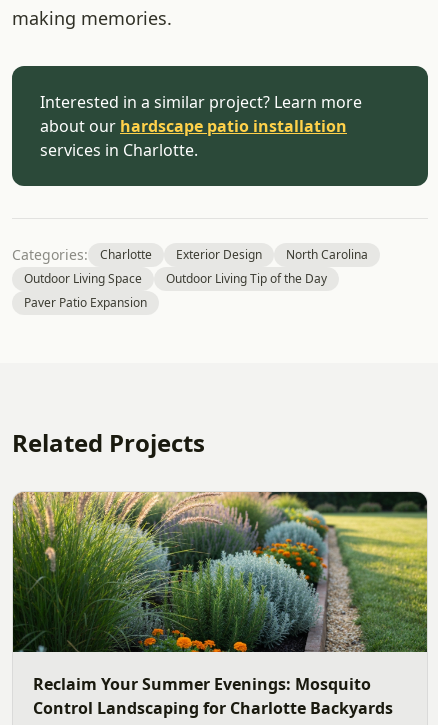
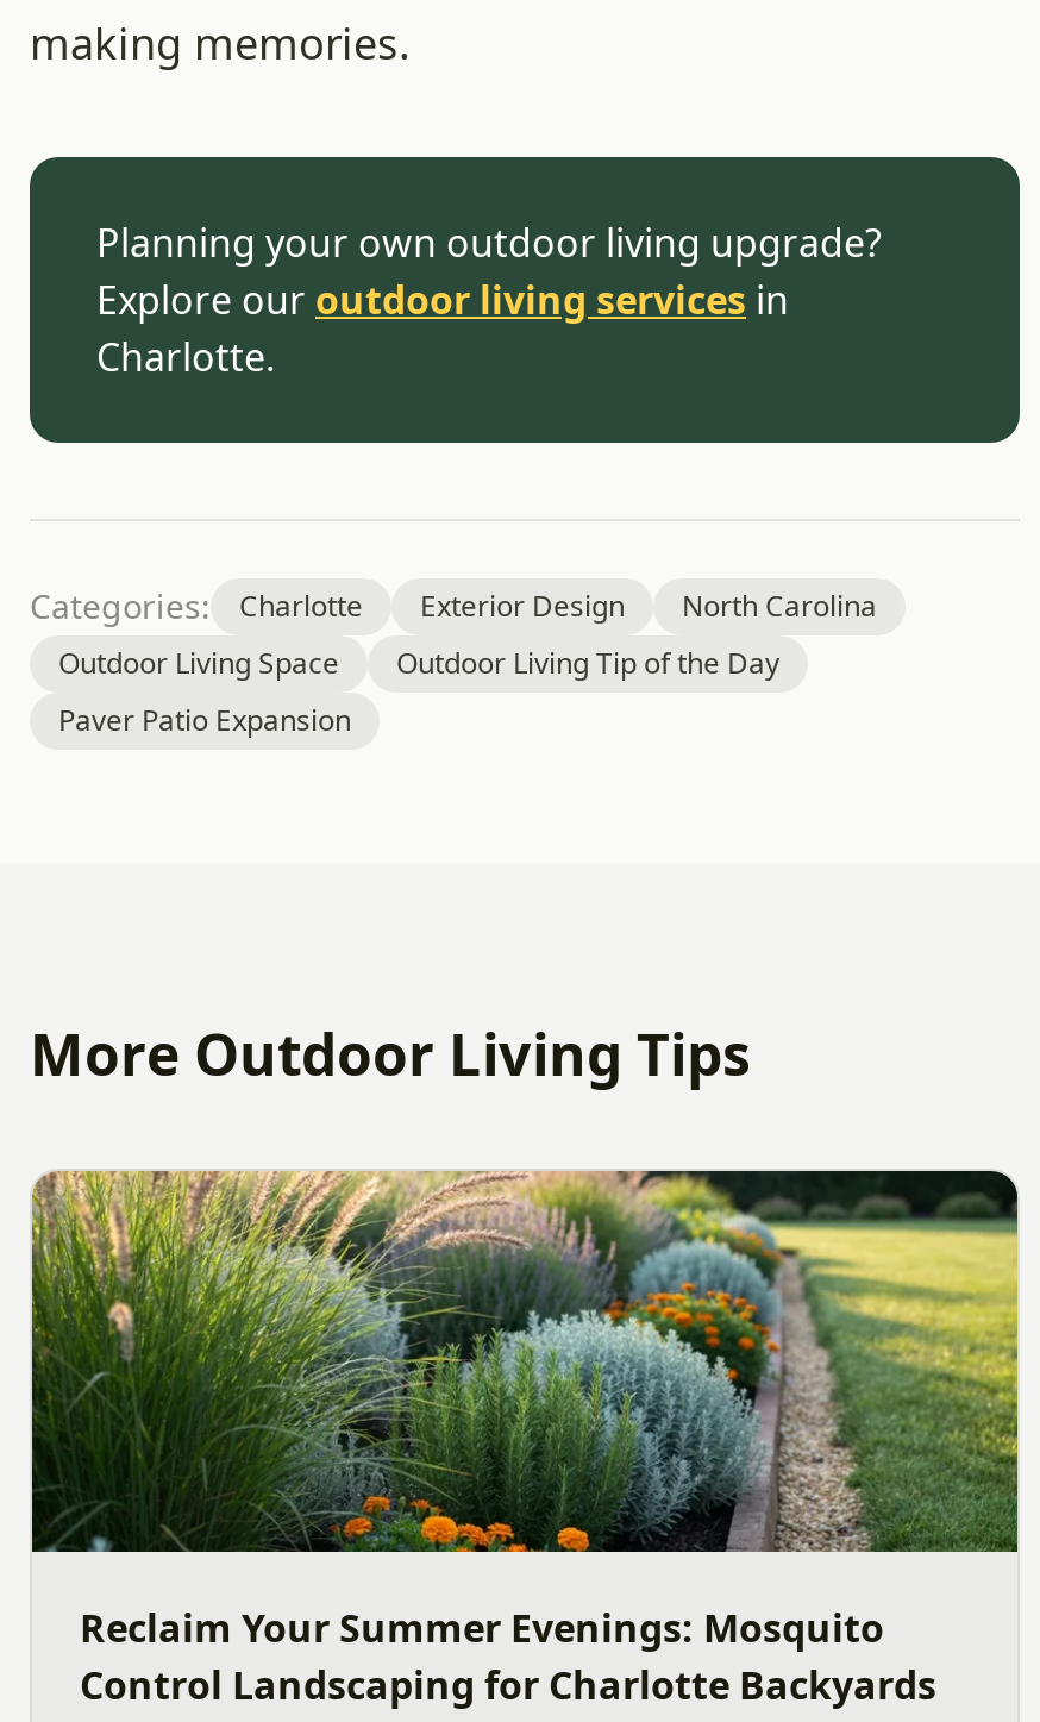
[40,91,362,161] Interested in a similar project? Learn more | about our hardscape patio installation | services in Charlotte. -> [96,216,882,383] Planning your own outdoor living upgrade? | Explore our outdoor living services in | Charlotte.
[12,426,205,459] Related Projects -> [30,1013,751,1092] More Outdoor Living Tips

